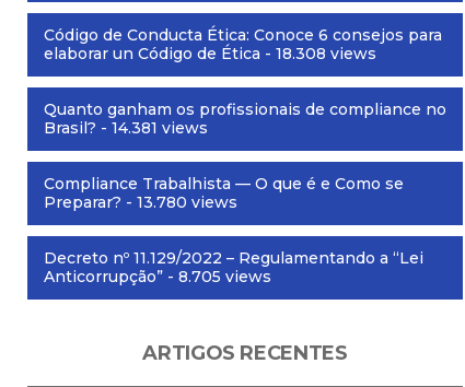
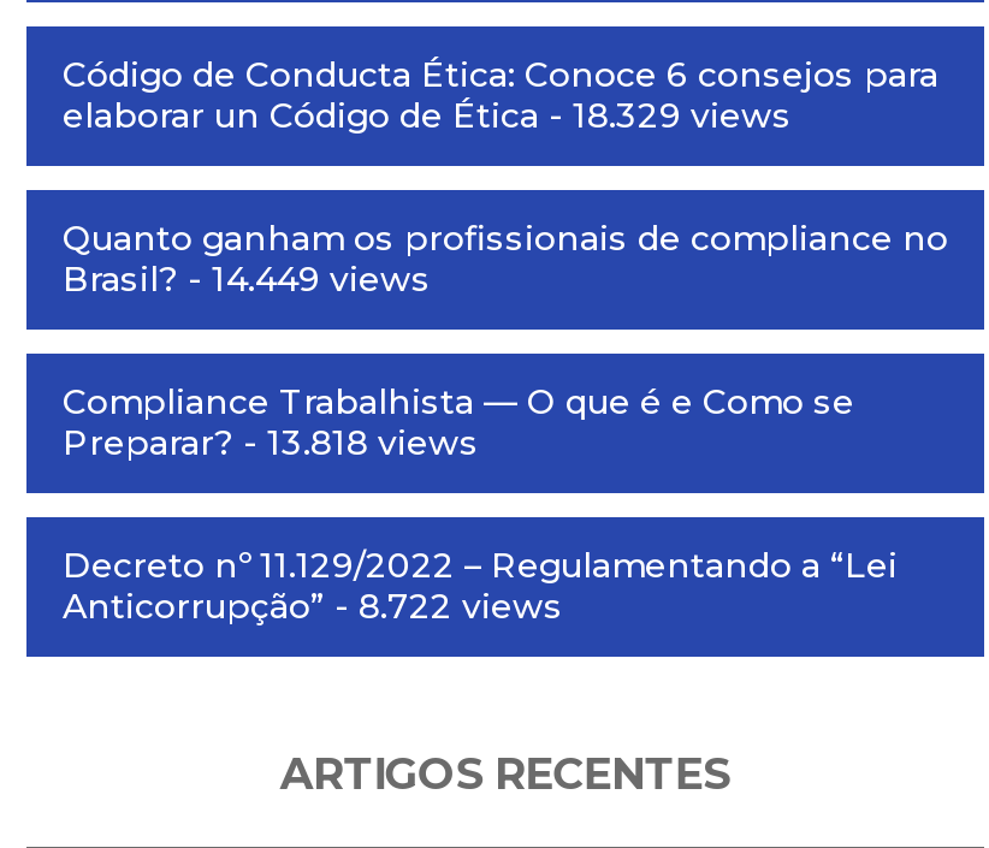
[44,44,376,64] elaborar un Código de Ética - 18.308 views -> [63,94,792,137] elaborar un Código de Ética - 18.329 views
[44,119,208,138] Brasil? - 14.381 views -> [63,257,431,301] Brasil? - 14.449 views
[44,193,237,213] Preparar? - 13.780 views -> [63,421,479,464] Preparar? - 13.818 views
[44,267,271,287] Anticorrupção” - 8.705 views -> [63,585,563,628] Anticorrupção” - 8.722 views

